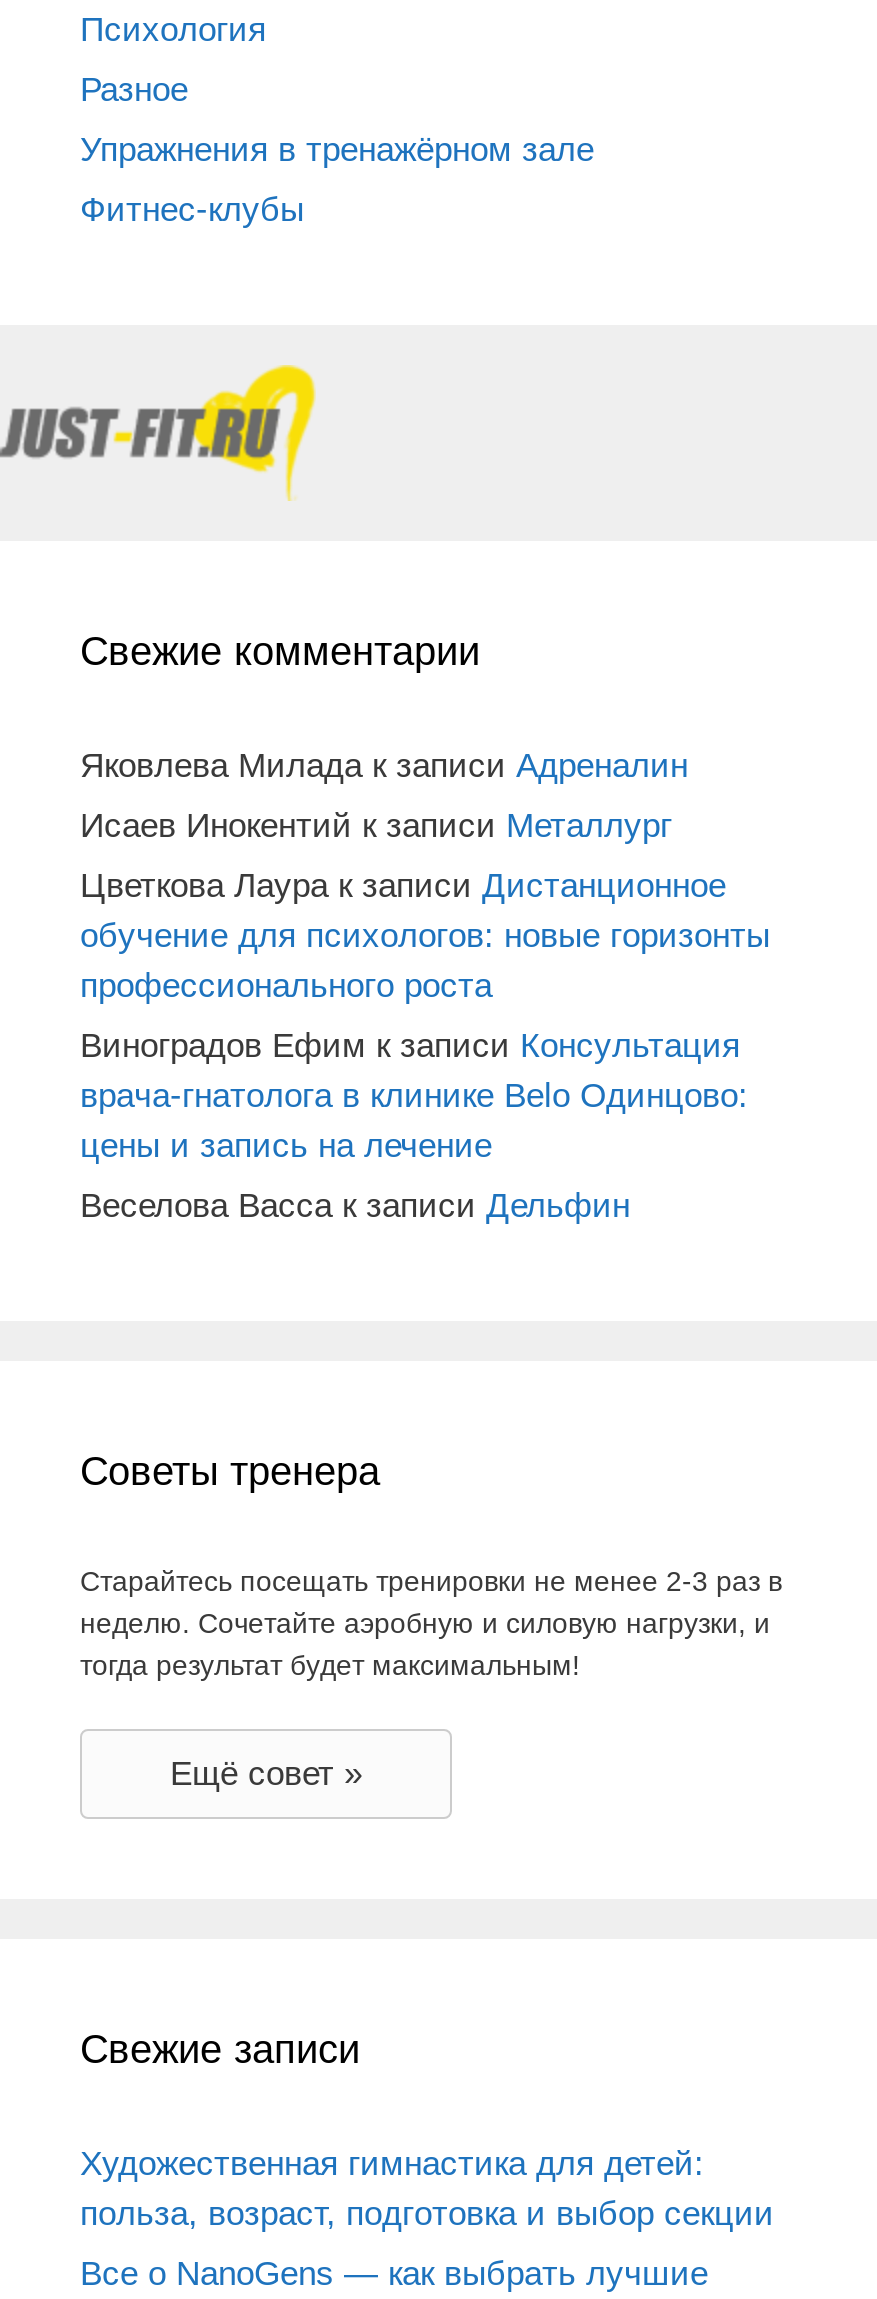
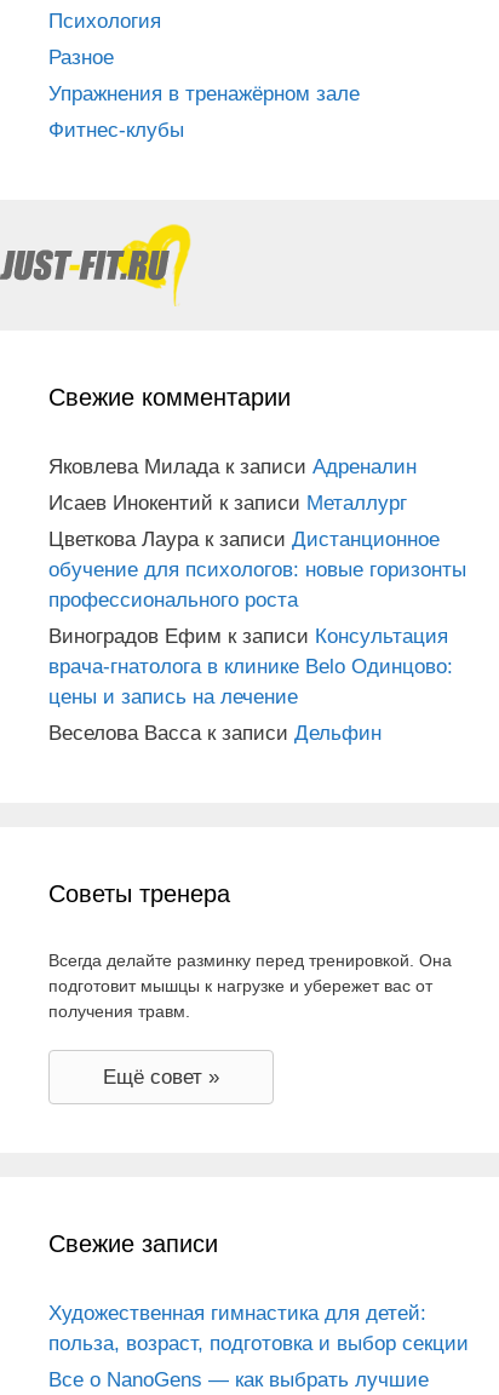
[80,1565,782,1681] Старайтесь посещать тренировки не менее 2-3 раз в | неделю. Сочетайте аэробную и силовую нагрузки, и | тогда результат будет максимальным! -> [48,950,452,1021] Всегда делайте разминку перед тренировкой. Она | подготовит мышцы к нагрузке и убережет вас от | получения травм.

